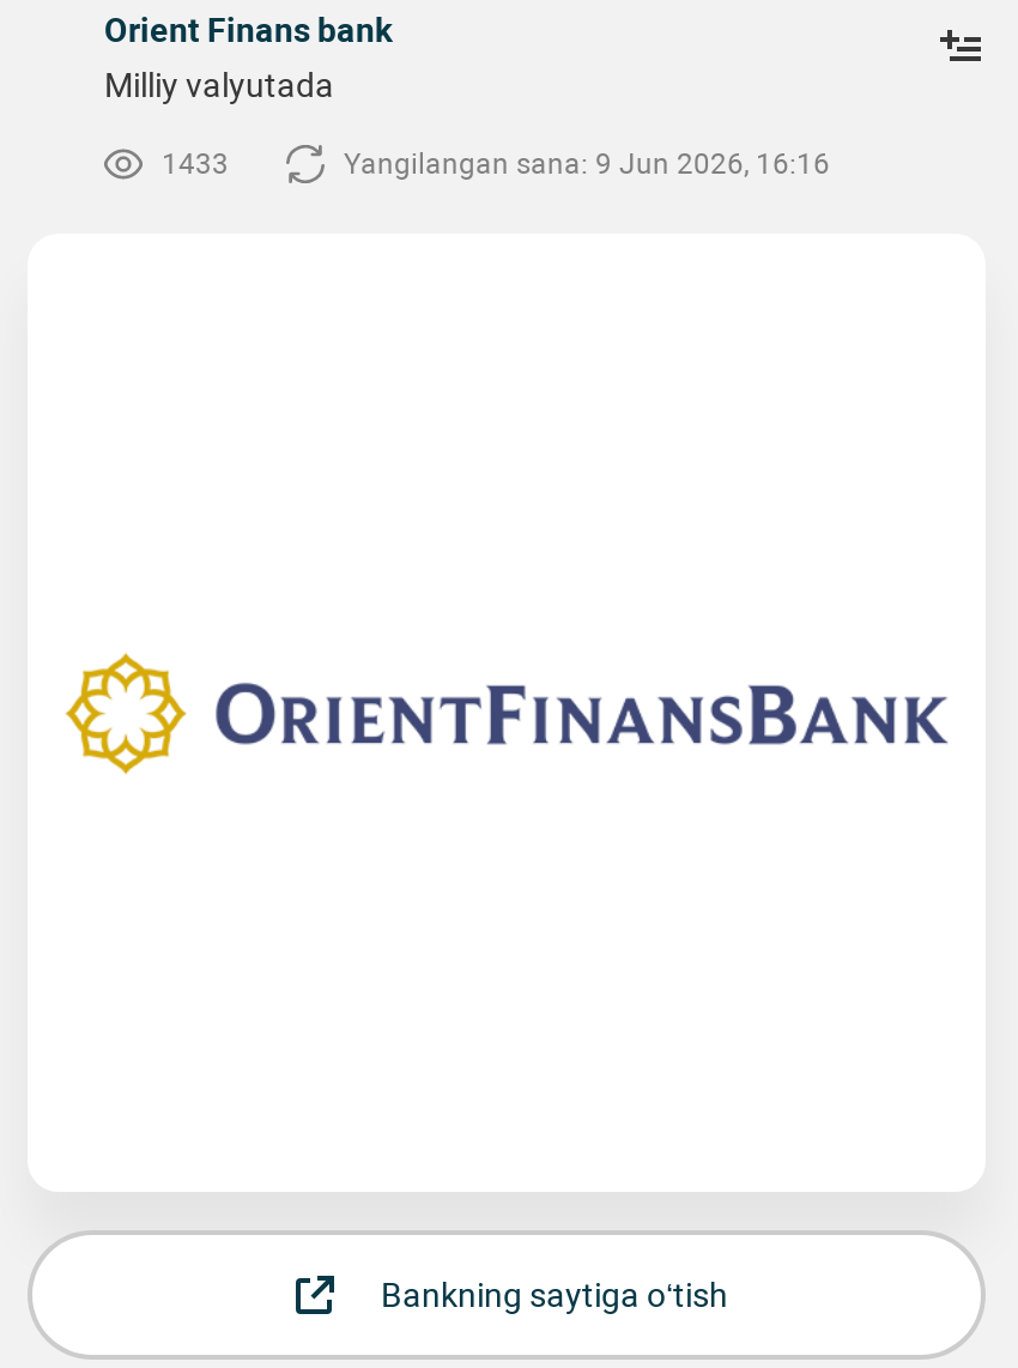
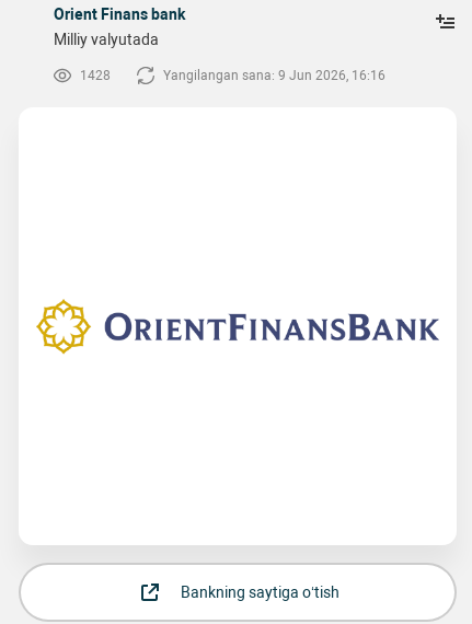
[162,147,229,181] 1433 -> [80,68,111,83] 1428

